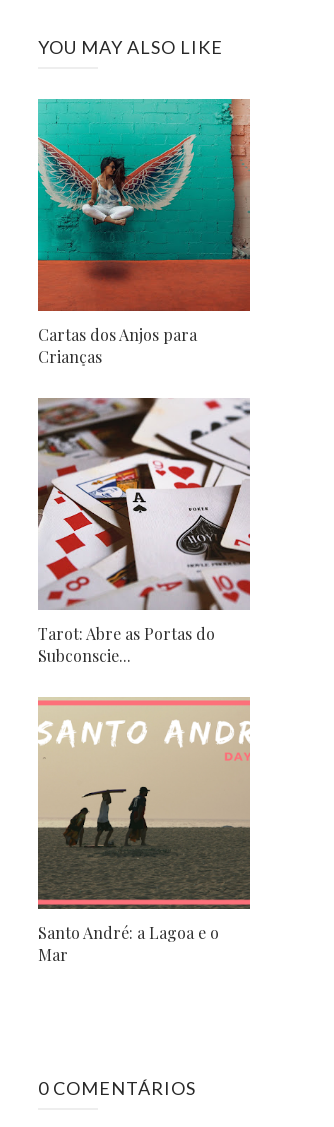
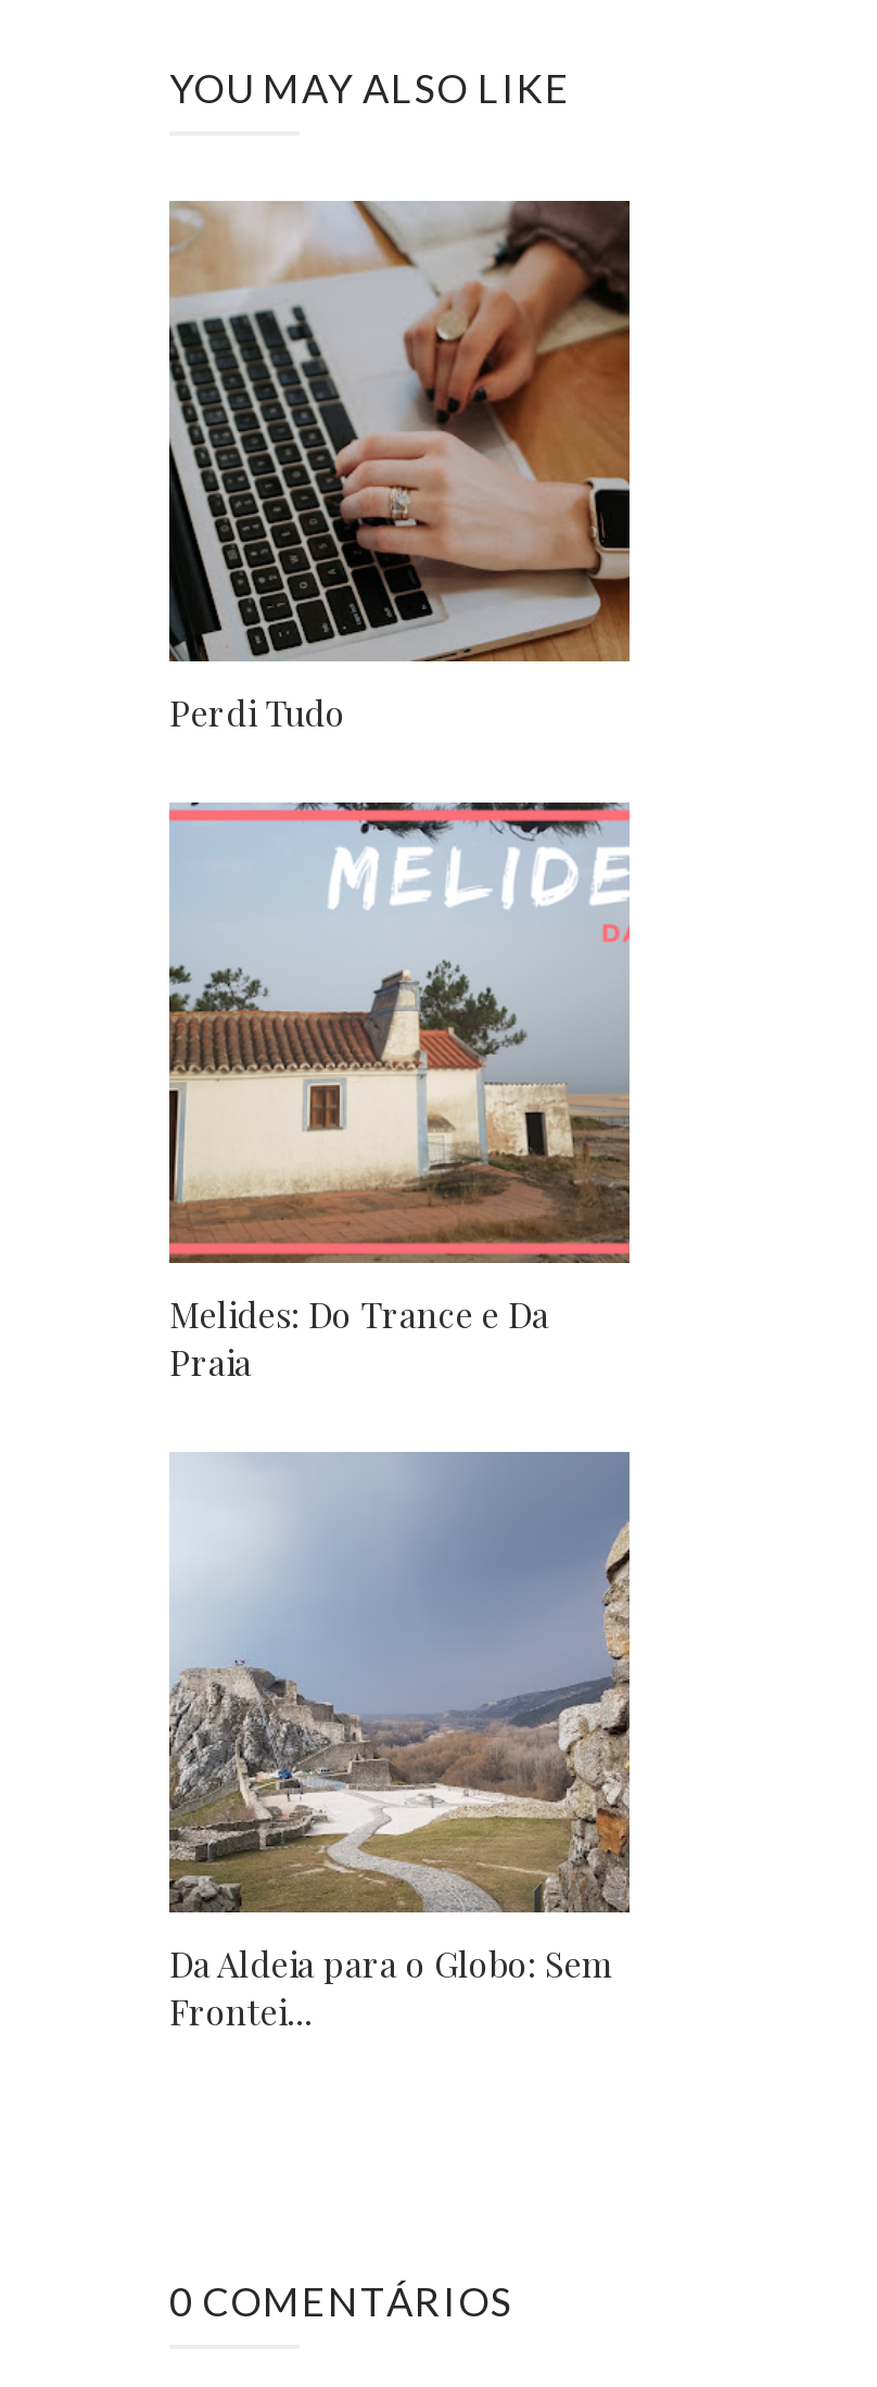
[37,98,251,367] [image] | Cartas dos Anjos para | Crianças -> [167,199,632,735] [image] | Perdi Tudo
[37,397,250,666] [image] | Tarot: Abre as Portas do | Subconscie... -> [167,800,630,1385] [image] | Melides: Do Trance e Da | Praia
[38,697,251,965] [image] | Santo André: a Lagoa e o | Mar -> [169,1452,632,2034] [image] | Da Aldeia para o Globo: Sem | Frontei...

